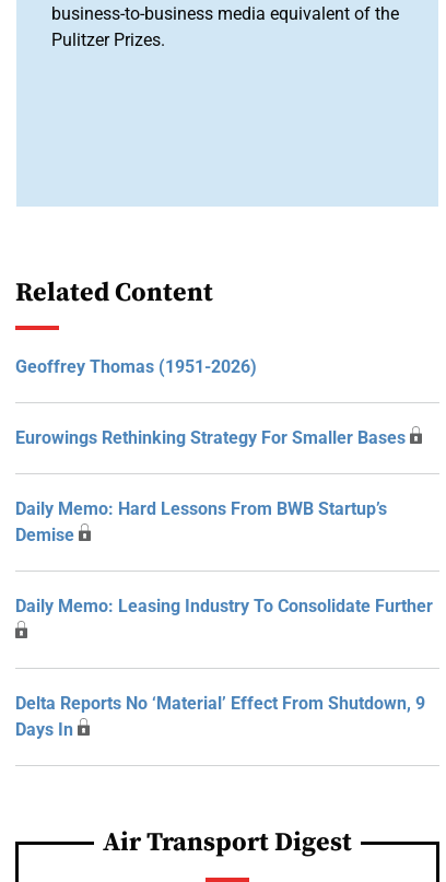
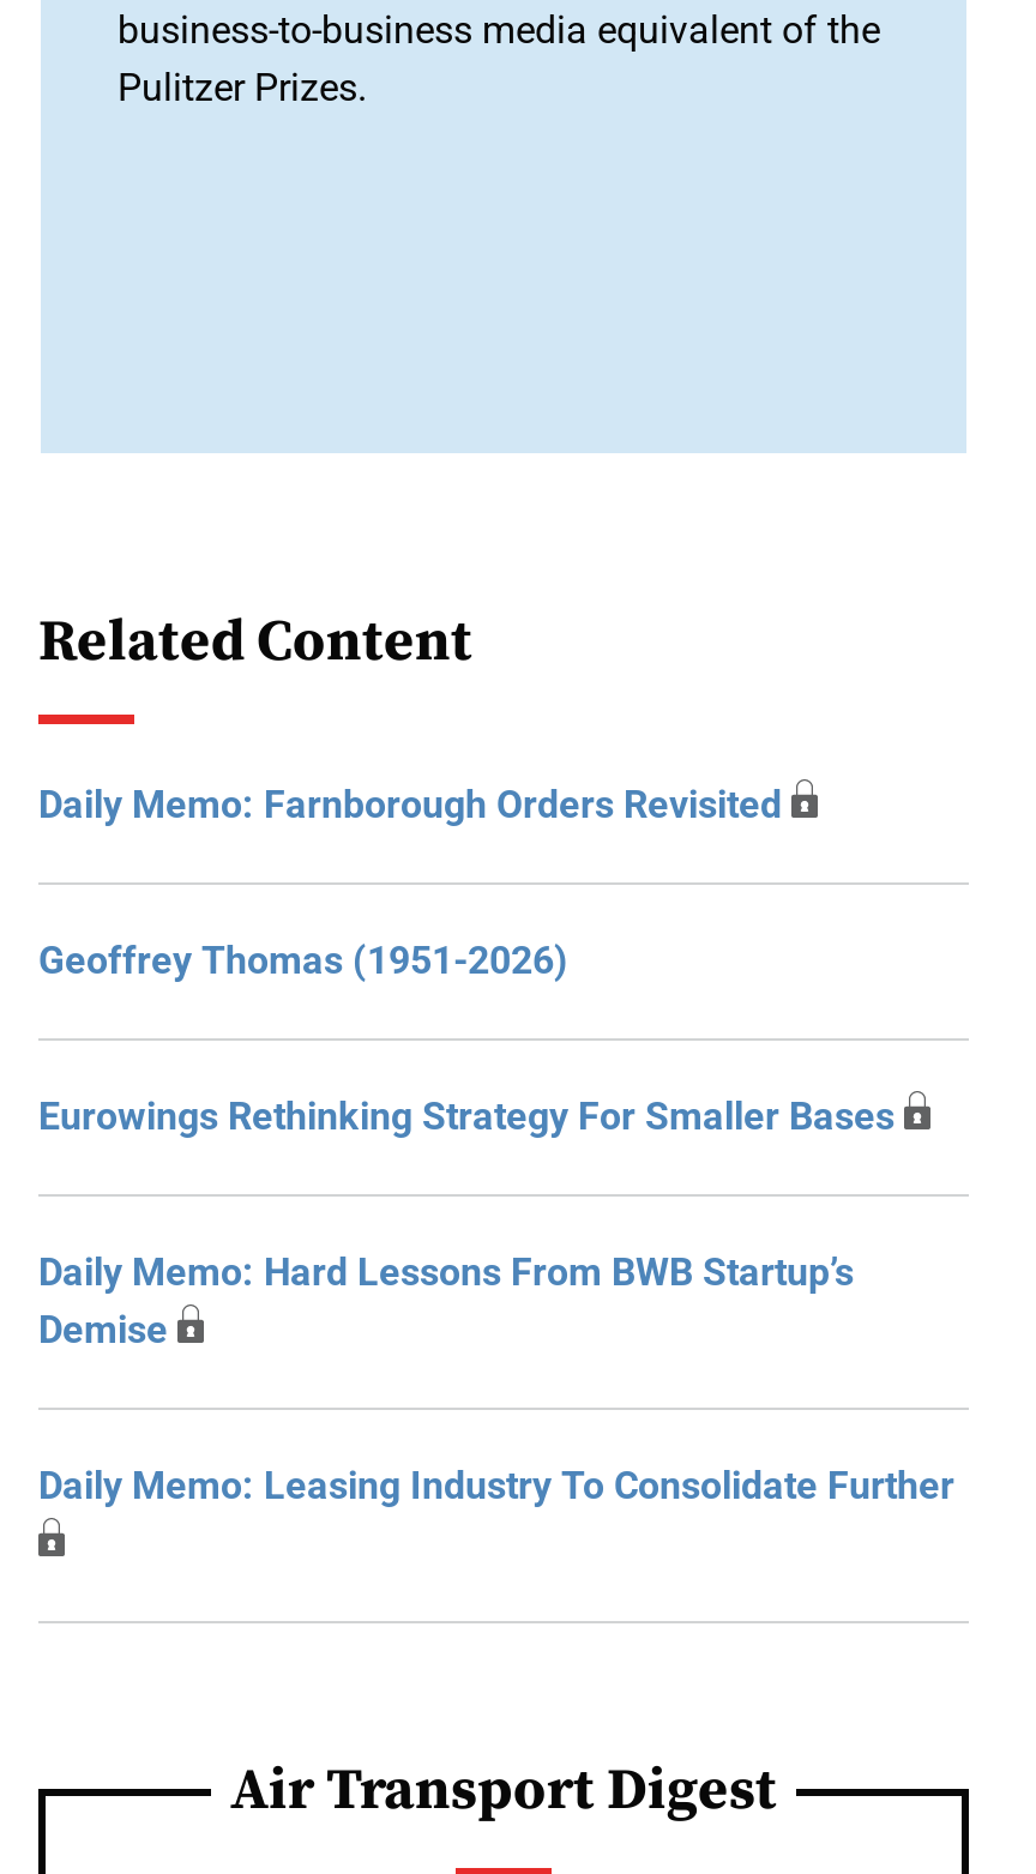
none -> [38,782,782,827] Daily Memo: Farnborough Orders Revisited
moved [15,356,433,616] -> [38,938,954,1508]: Geoffrey Thomas (1951-2026) | Eurowings Rethinking Strategy For Smaller Bases | Daily Memo: Hard Lessons From BWB Startup’s | Demise | Daily Memo: Leasing Industry To Consolidate Further
[15,693,425,740] Delta Reports No ‘Material’ Effect From Shutdown, 9 | Days In -> none

